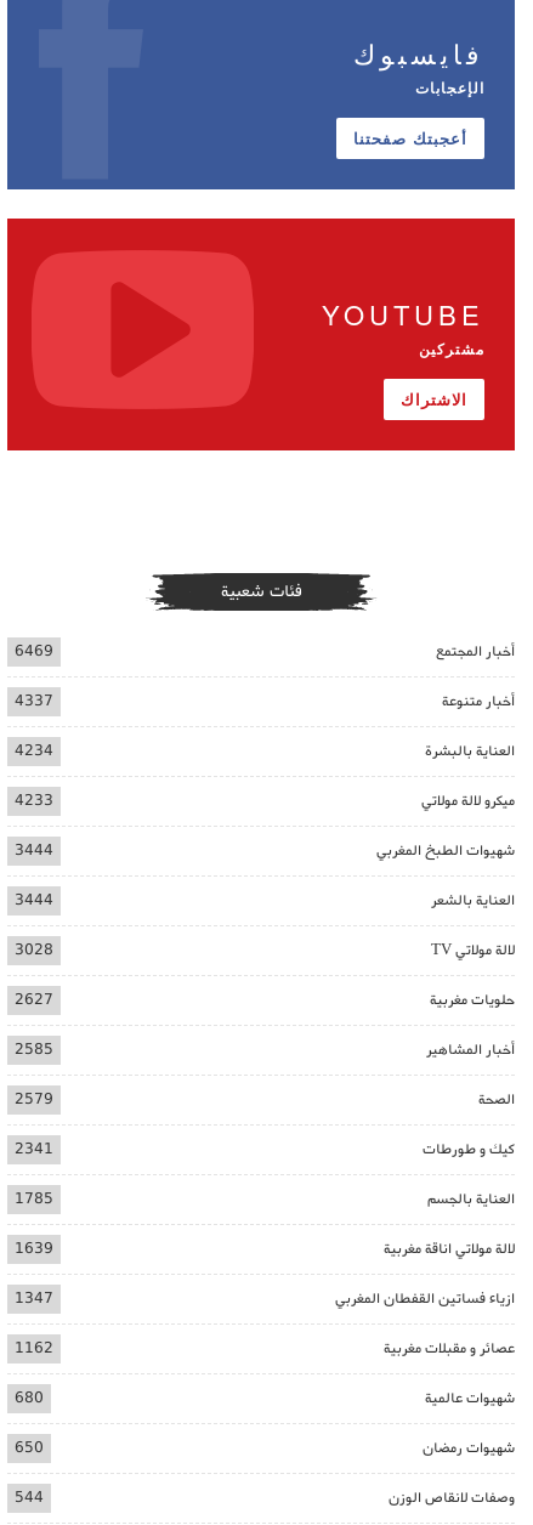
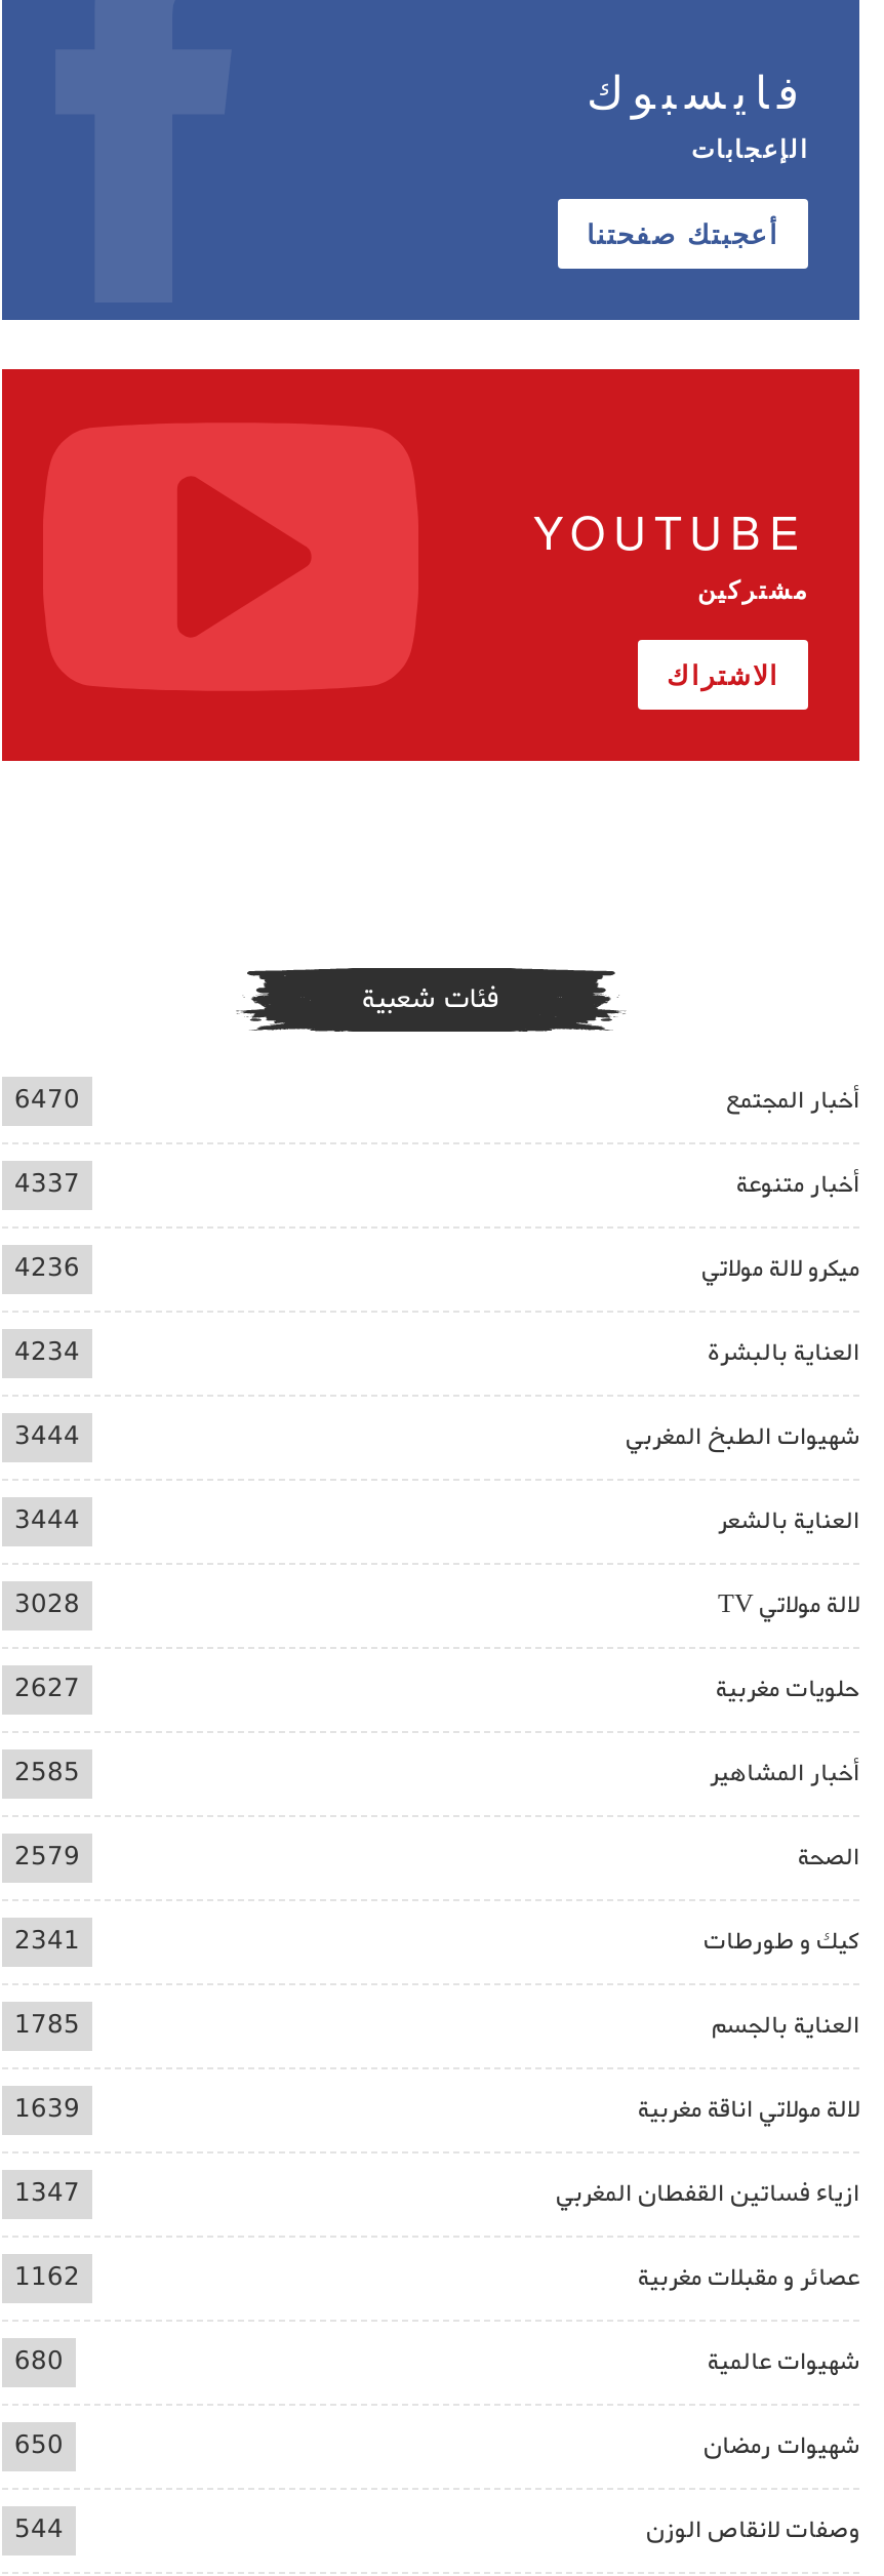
[15,640,53,663] 6469 -> [14,1081,80,1120] 6470
none -> [14,1249,80,1288] 4236
moved [15,739,515,762] -> [14,1333,859,1372]: العناية بالبشرة | 4234
[15,789,53,812] 4233 -> none
moved [421,789,515,812] -> [701,1249,859,1288]: ميكرو لالة مولاتي

